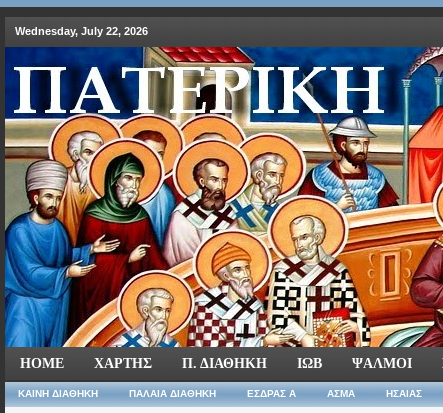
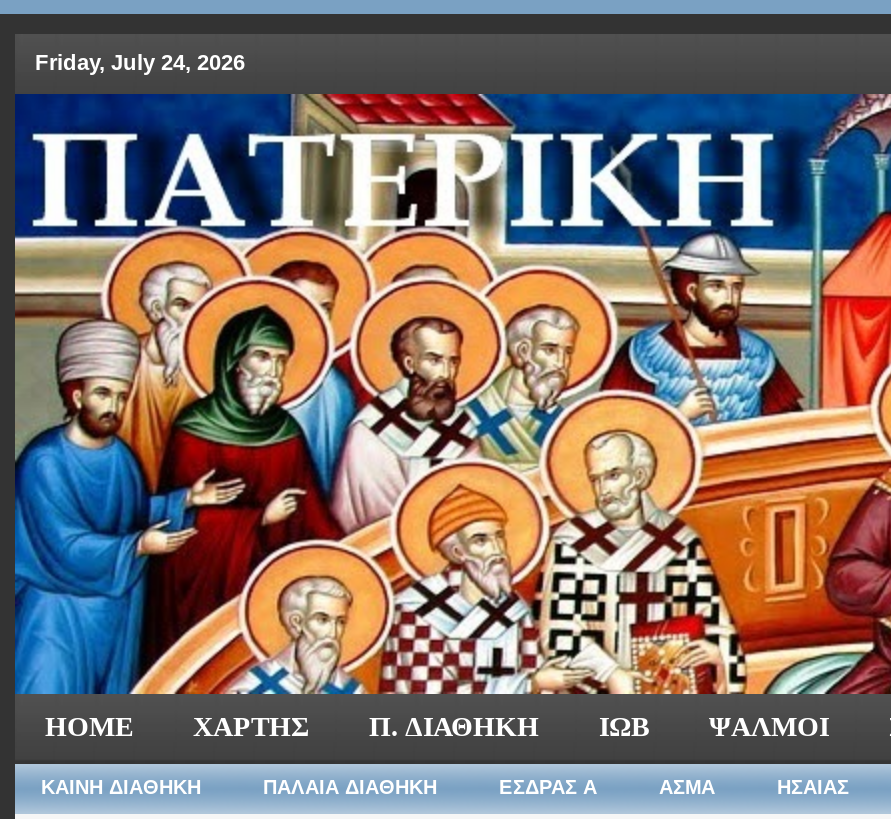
[15,25,148,37] Wednesday, July 22, 2026 -> [35,50,245,74] Friday, July 24, 2026

